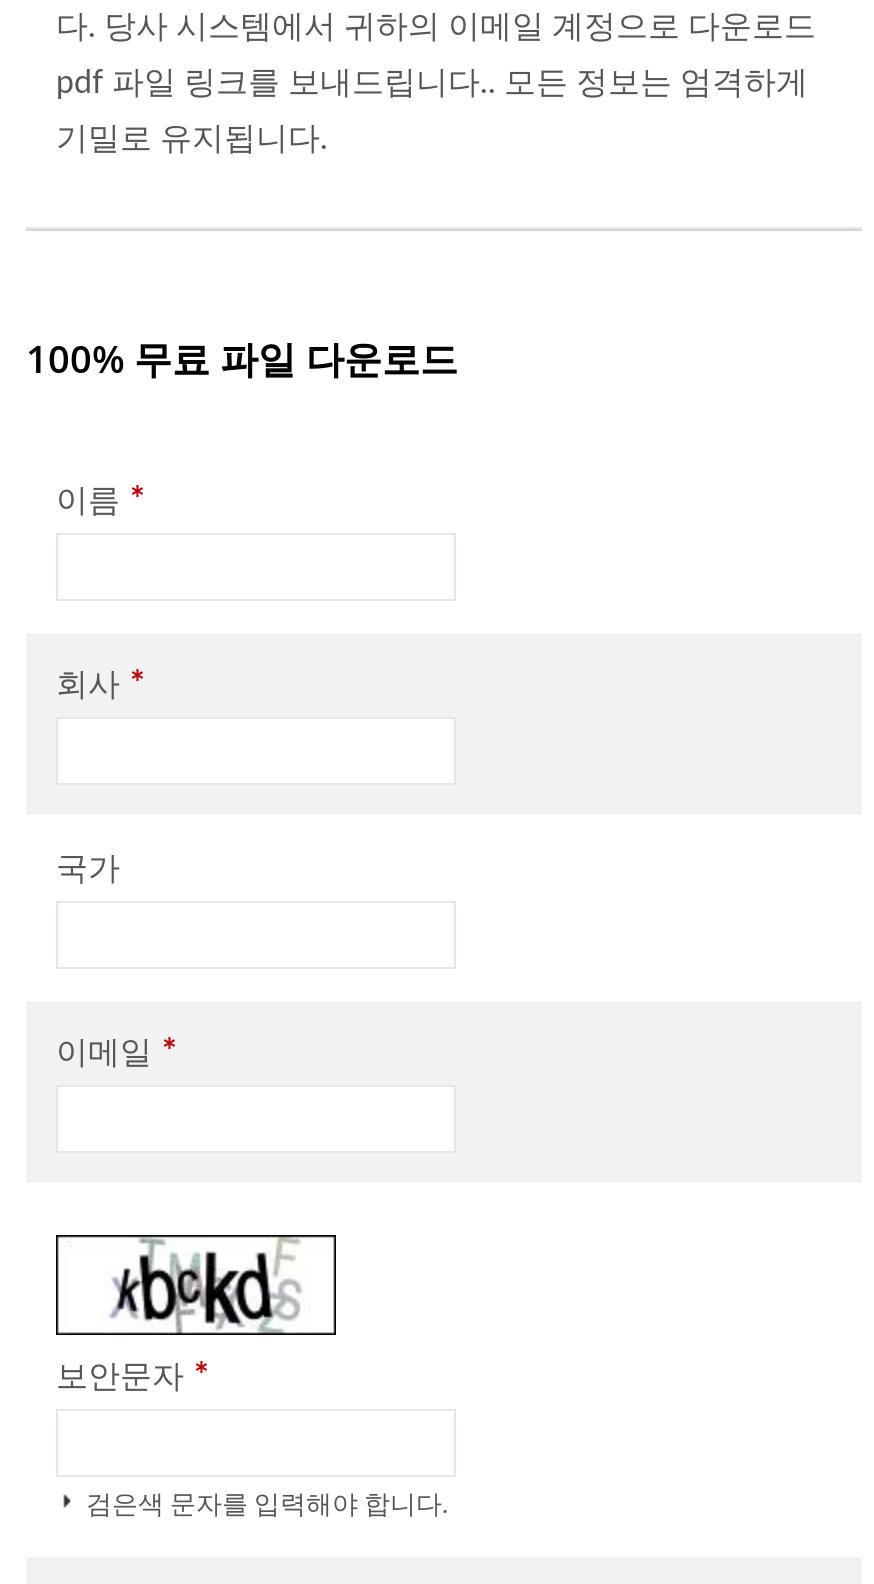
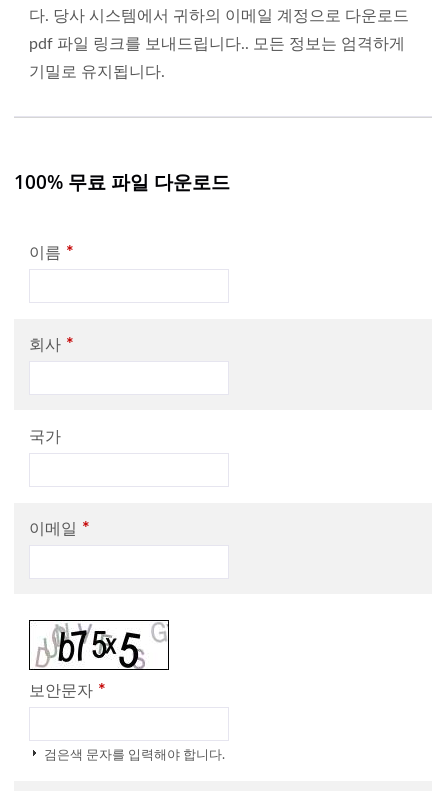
[70,1237,332,1333] [image] -> [35,621,169,669] [image]

